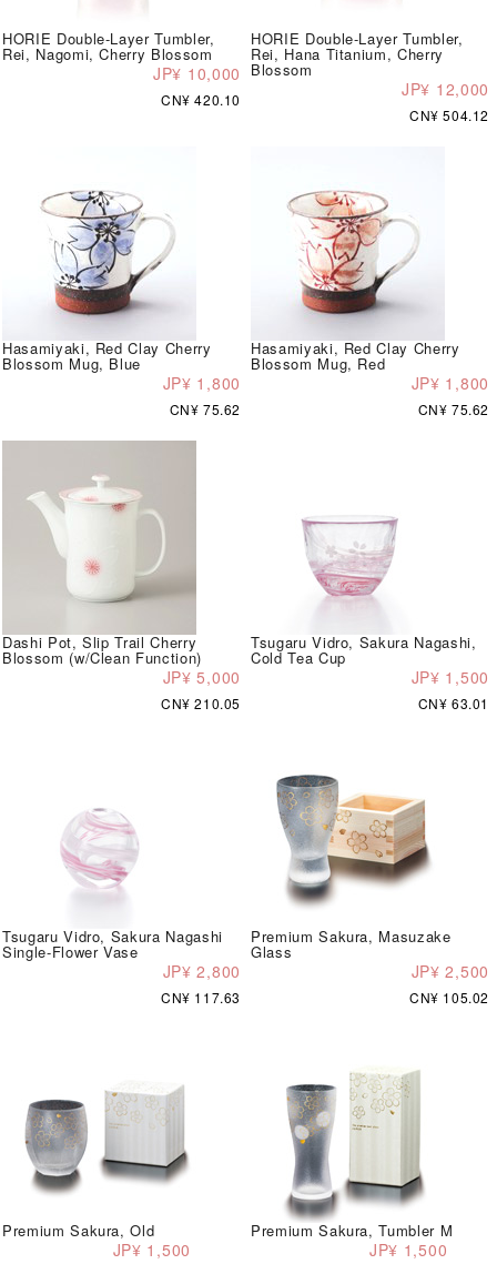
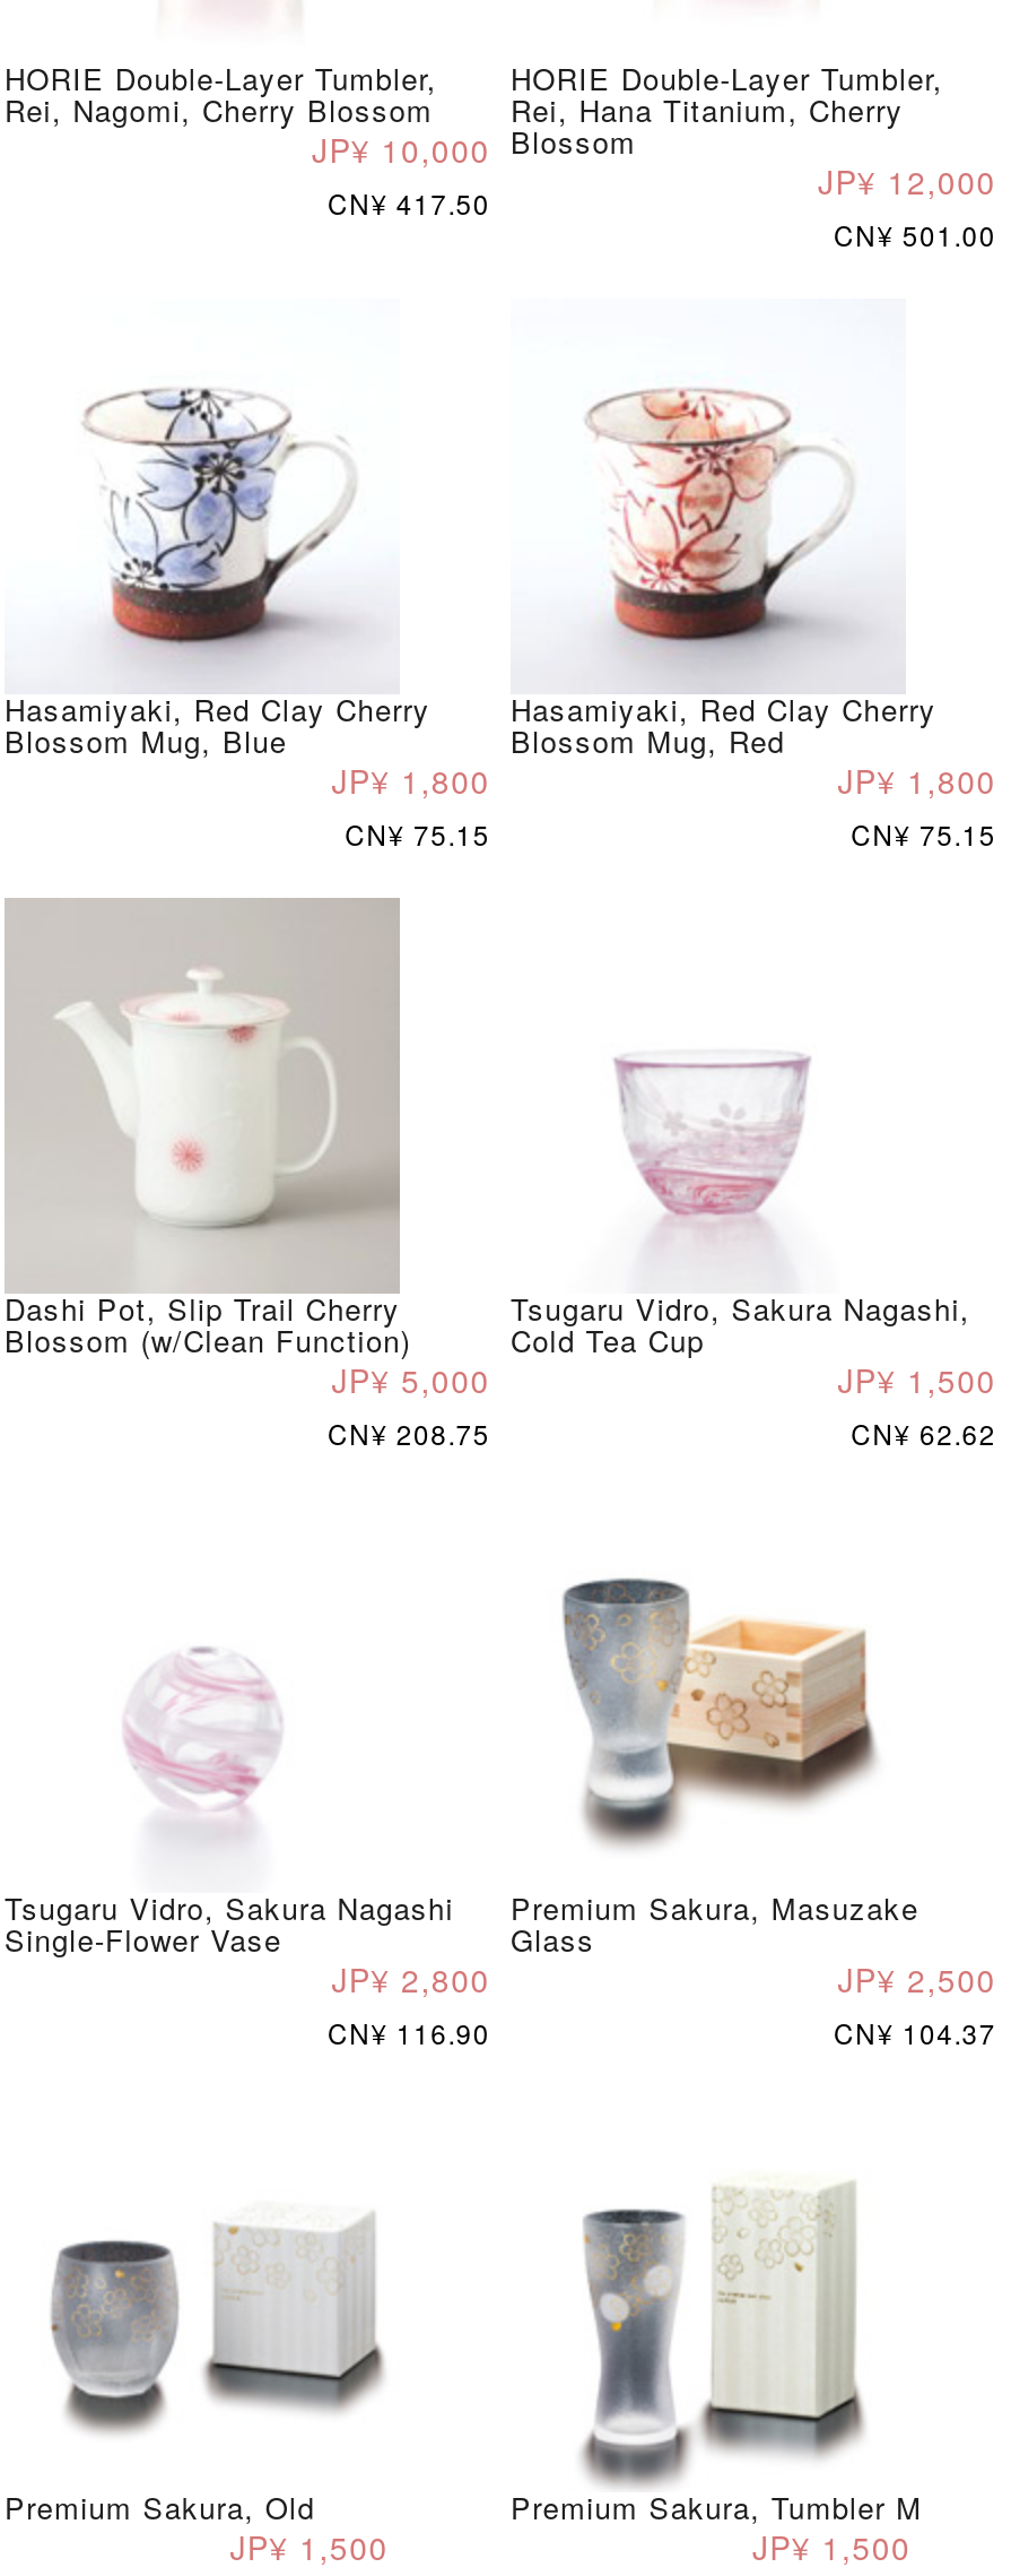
[161,89,241,108] CN¥ 420.10 -> [328,182,490,221] CN¥ 417.50
[409,105,489,124] CN¥ 504.12 -> [834,214,996,252] CN¥ 501.00
[169,399,241,418] CN¥ 75.62 -> [345,813,490,852] CN¥ 75.15
[418,399,489,418] CN¥ 75.62 -> [851,813,996,852] CN¥ 75.15
[161,693,241,712] CN¥ 210.05 -> [328,1412,490,1451] CN¥ 208.75
[418,693,489,712] CN¥ 63.01 -> [851,1412,996,1451] CN¥ 62.62
[161,987,241,1006] CN¥ 117.63 -> [328,2012,490,2050] CN¥ 116.90
[409,987,489,1006] CN¥ 105.02 -> [834,2012,996,2050] CN¥ 104.37

